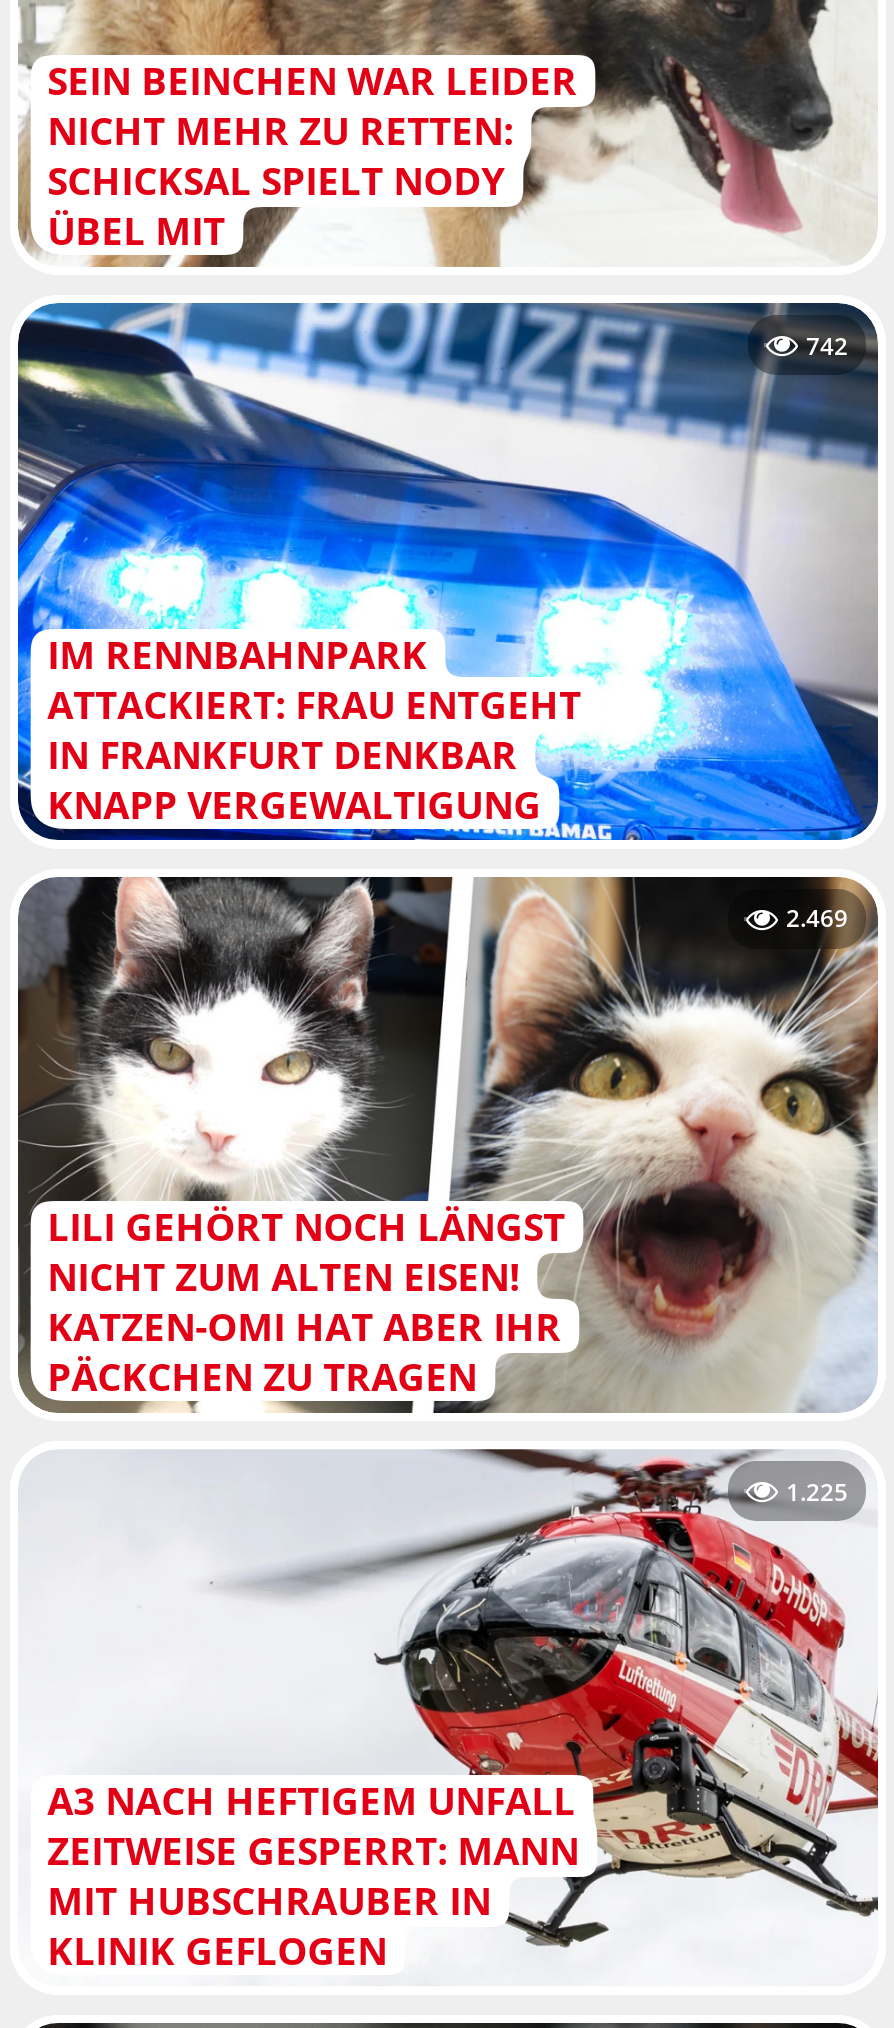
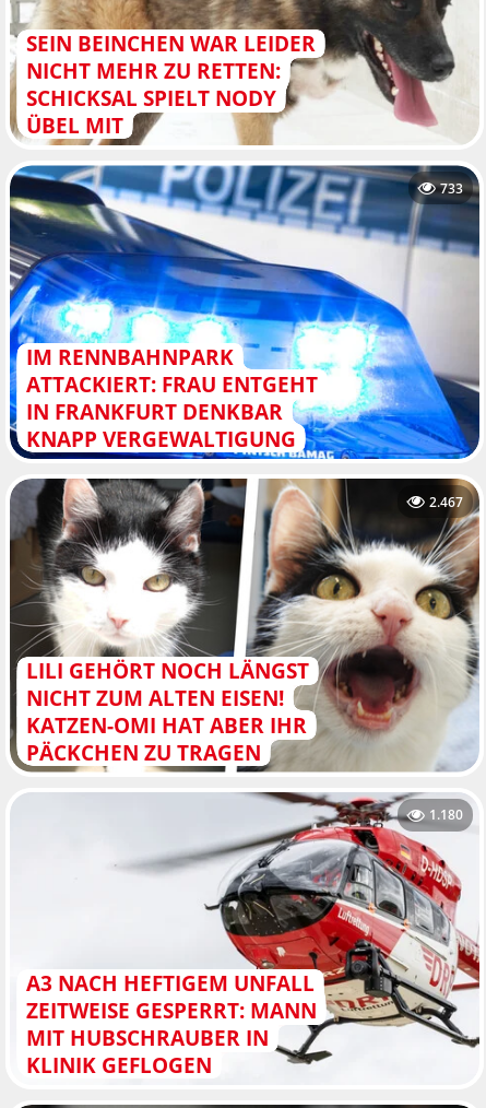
[806,328,848,362] 742 -> [440,179,463,198] 733
[786,901,848,935] 2.469 -> [429,492,463,511] 2.467
[786,1474,848,1508] 1.225 -> [429,805,463,824] 1.180

